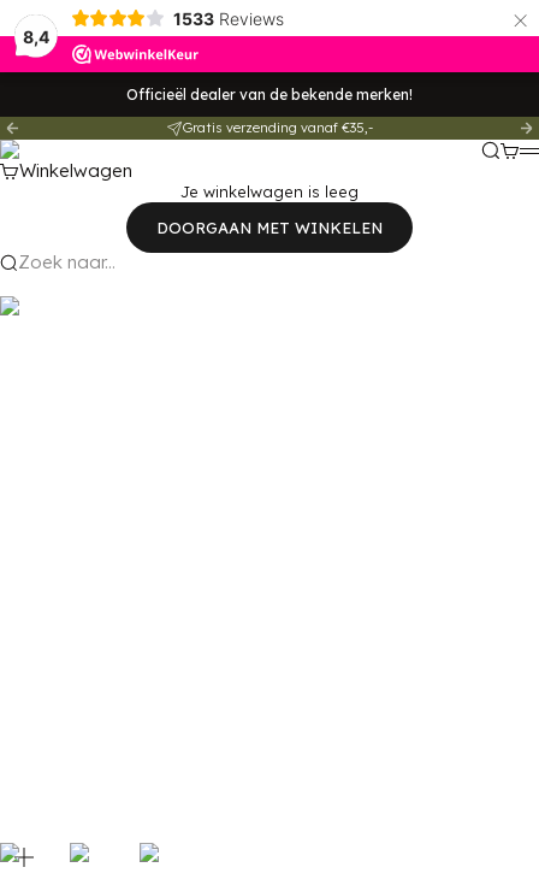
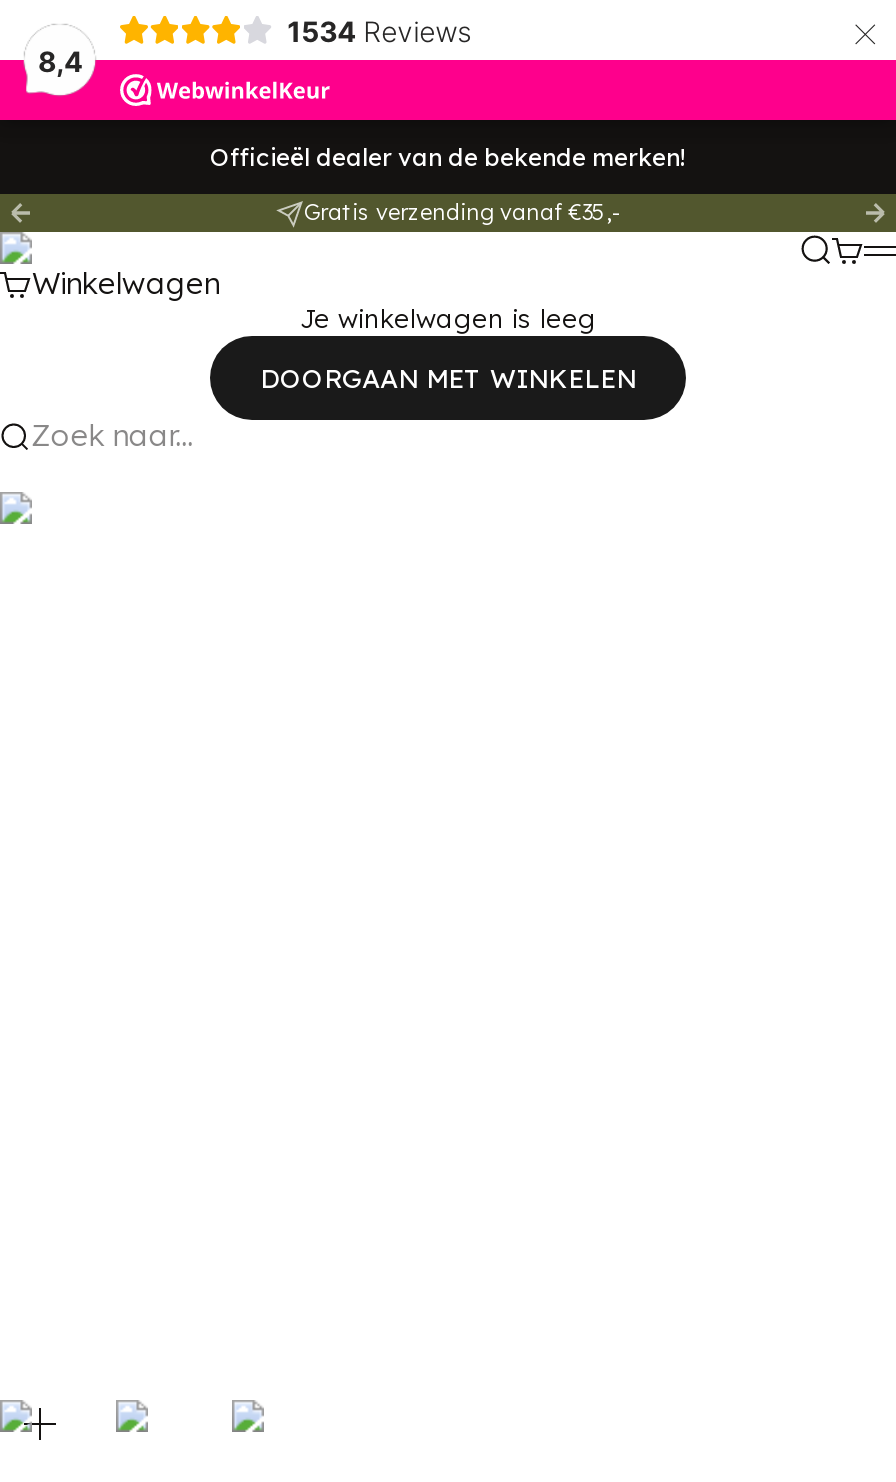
[173,8,283,28] 1533 Reviews -> [287,13,471,47] 1534 Reviews

